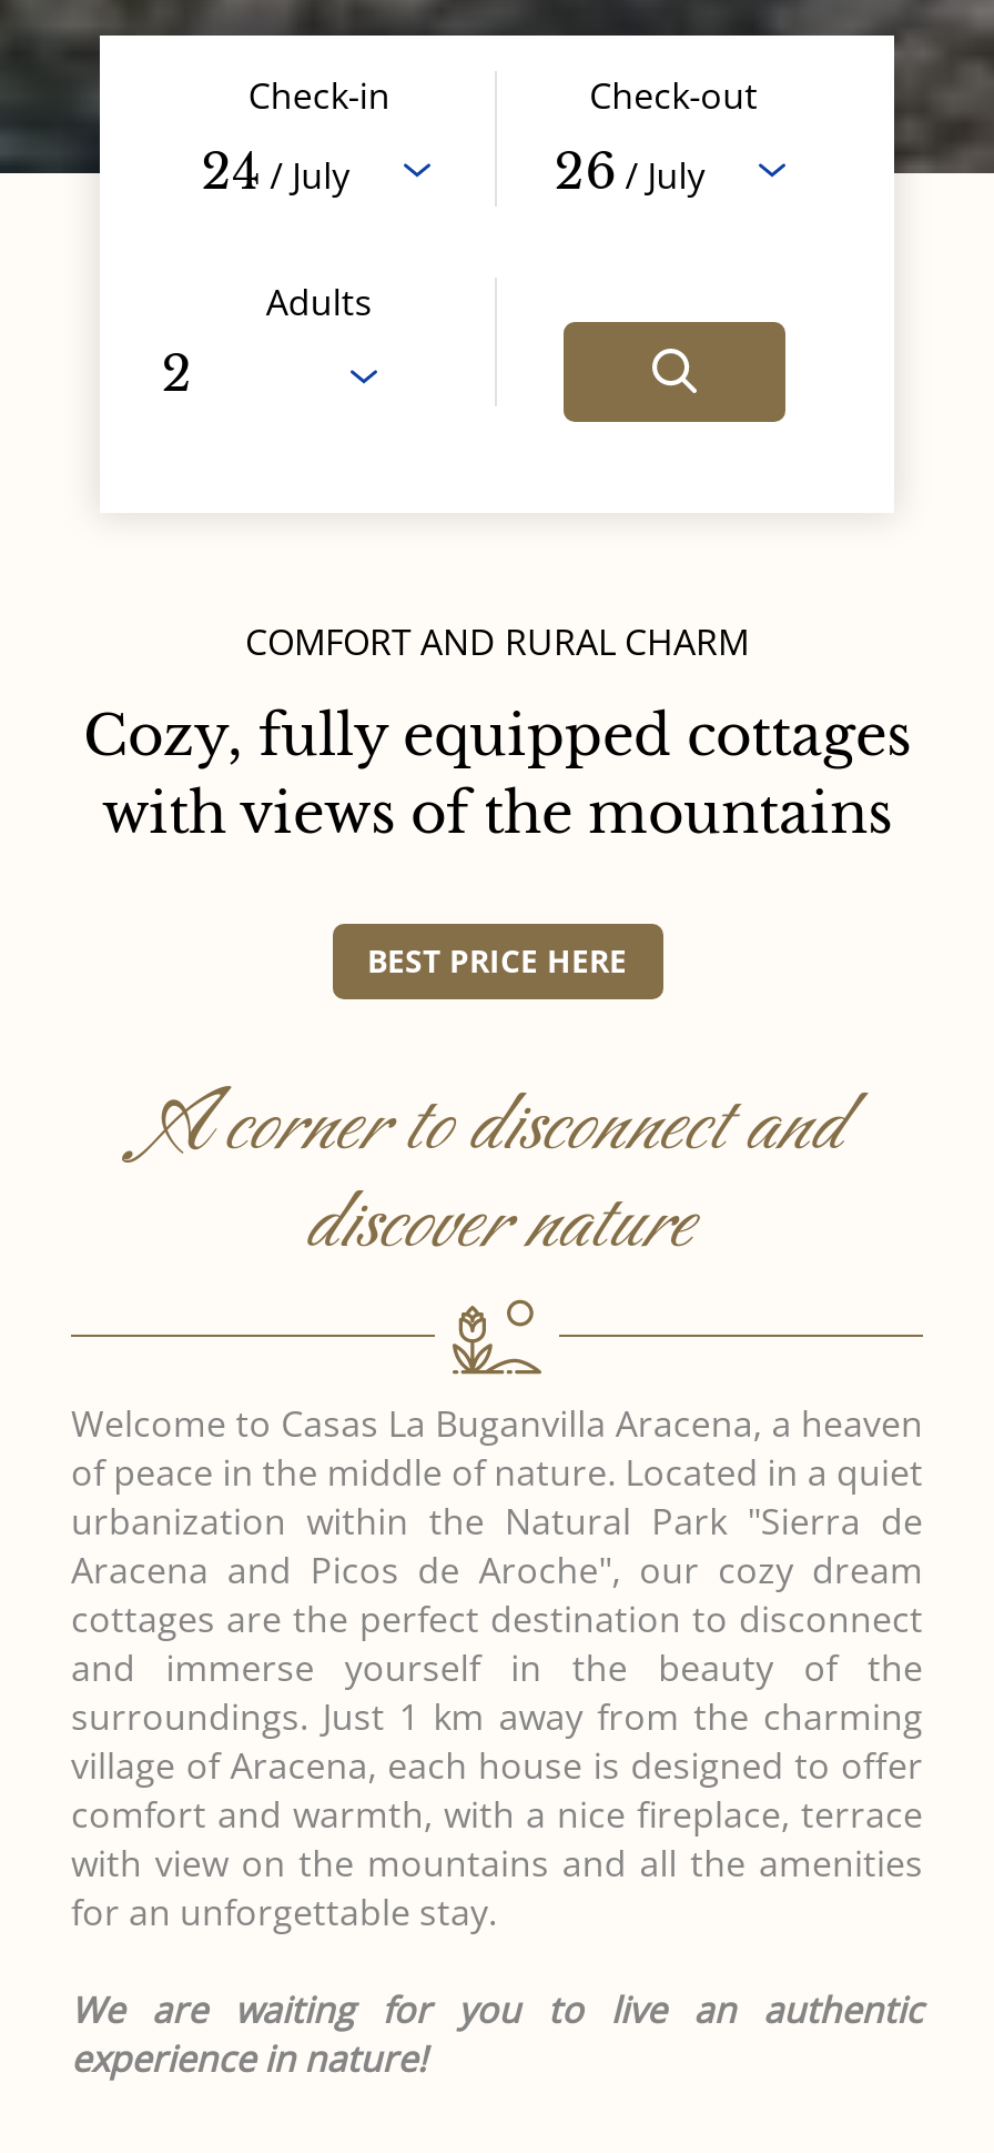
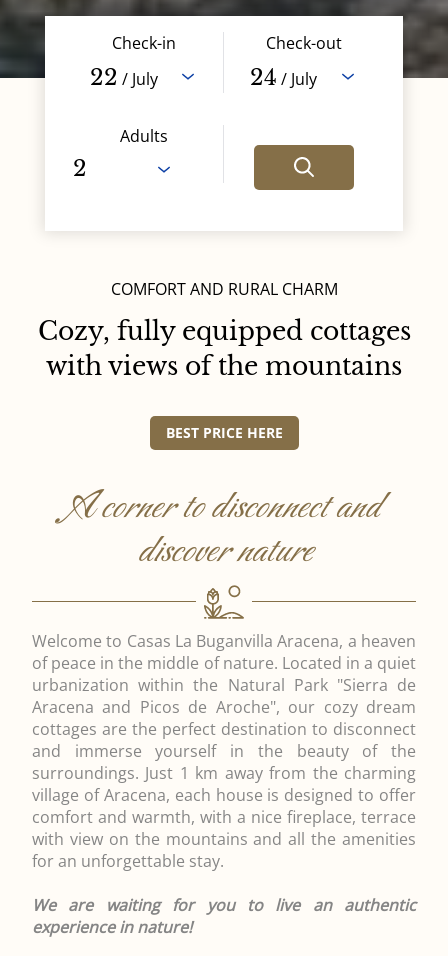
[201,141,350,201] 24 / July -> [90,64,158,91] 22 / July
[554,141,705,201] 26 / July -> [250,64,317,91] 24 / July

